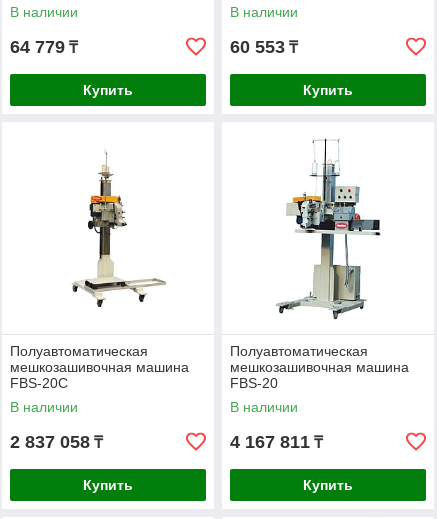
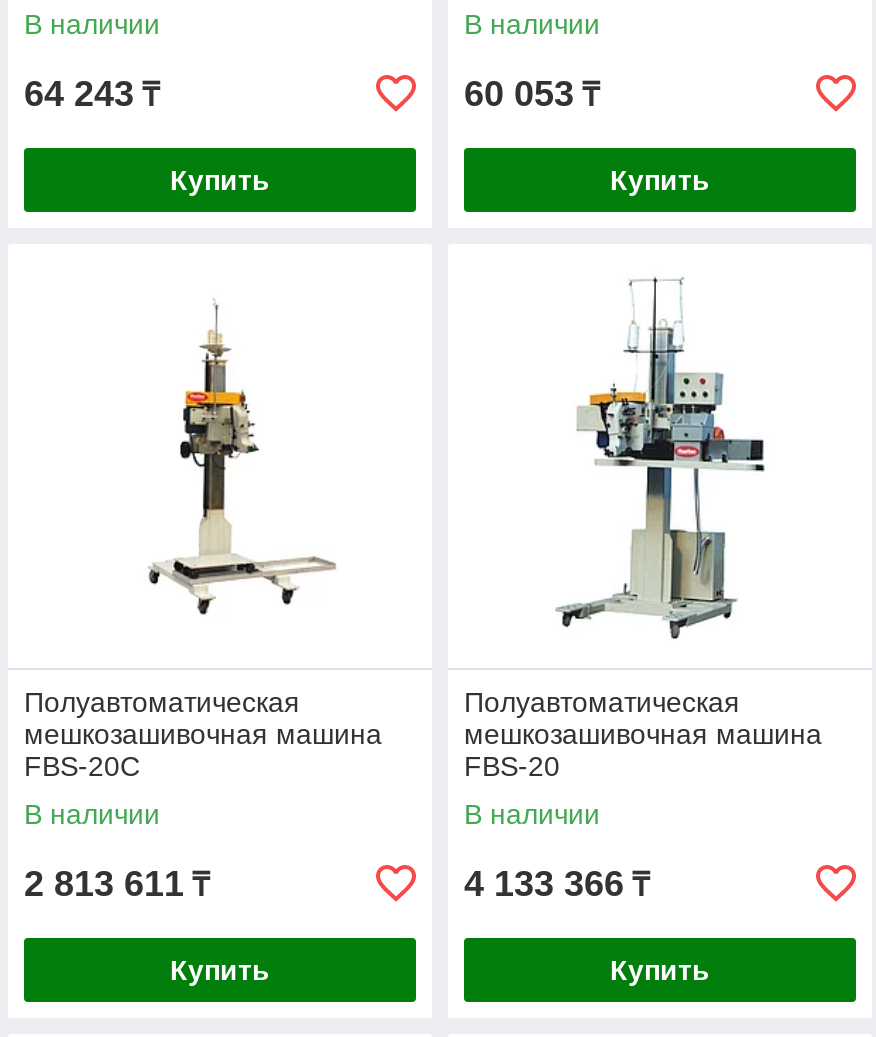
[10,37,78,57] 64 779 ₸ -> [24,74,160,114] 64 243 ₸
[230,37,298,57] 60 553 ₸ -> [464,74,600,114] 60 053 ₸
[10,432,103,452] 2 837 058 ₸ -> [24,864,210,904] 2 813 611 ₸
[230,432,323,452] 4 167 811 ₸ -> [464,864,650,904] 4 133 366 ₸

